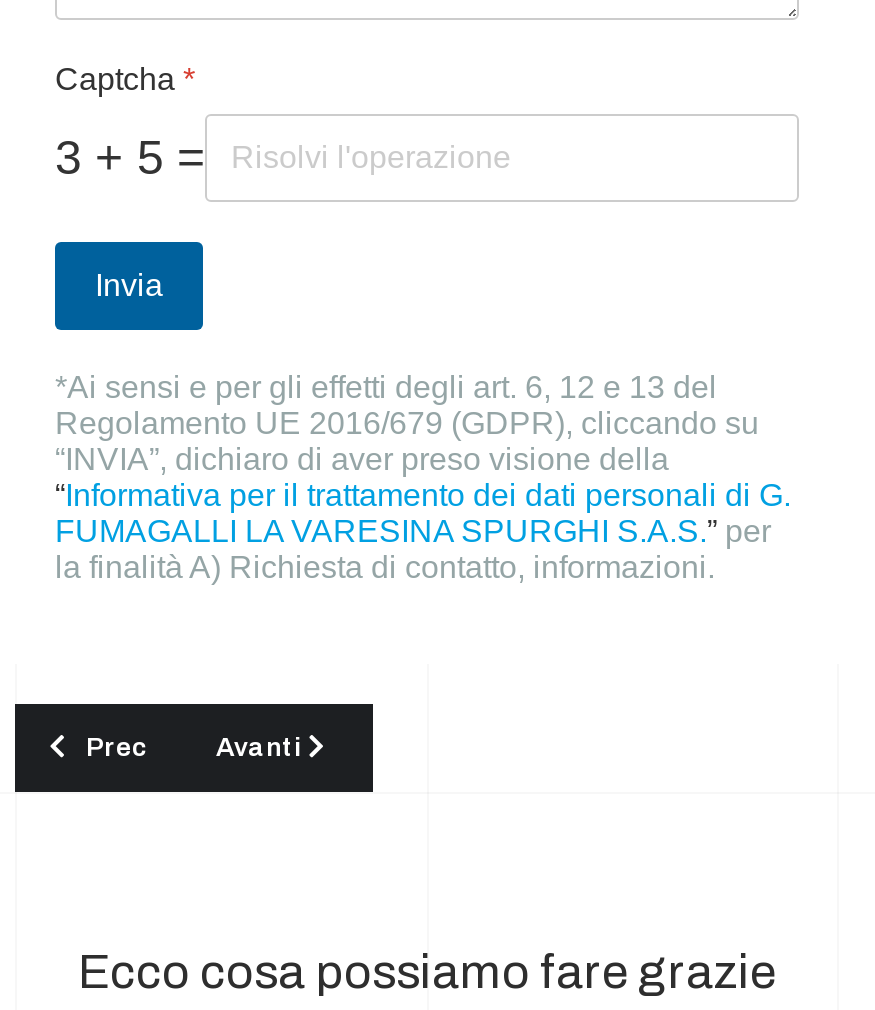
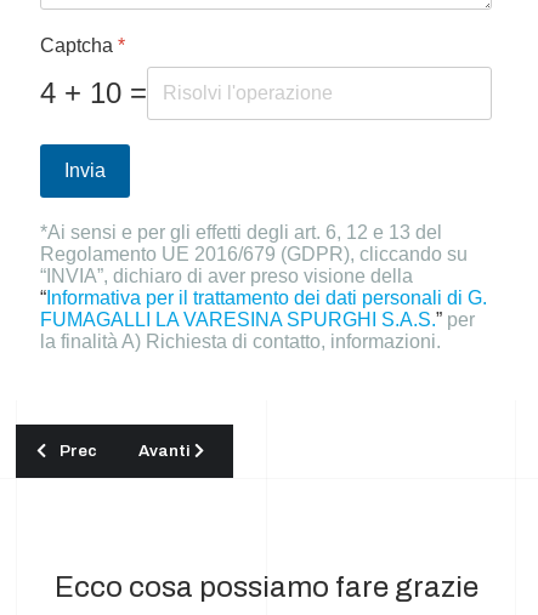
[55,130,205,184] 3 + 5 = -> [40,76,147,109] 4 + 10 =

